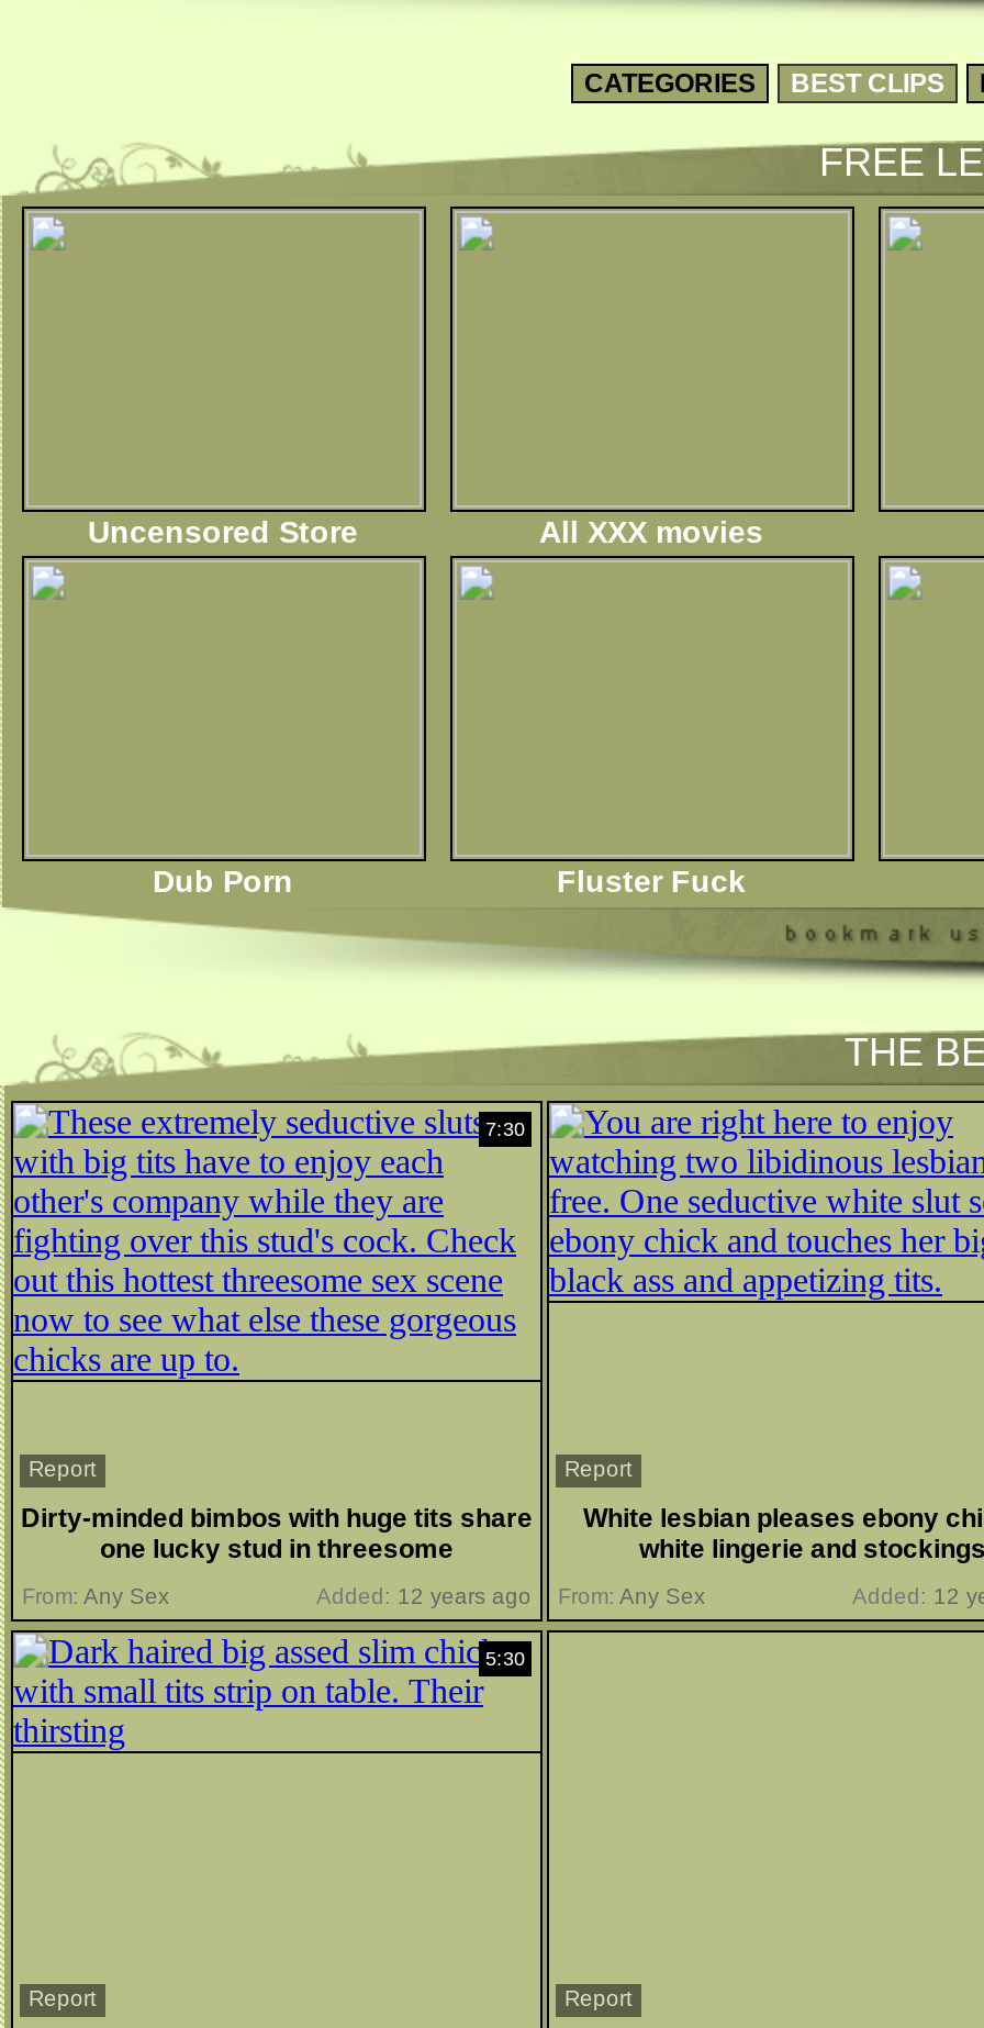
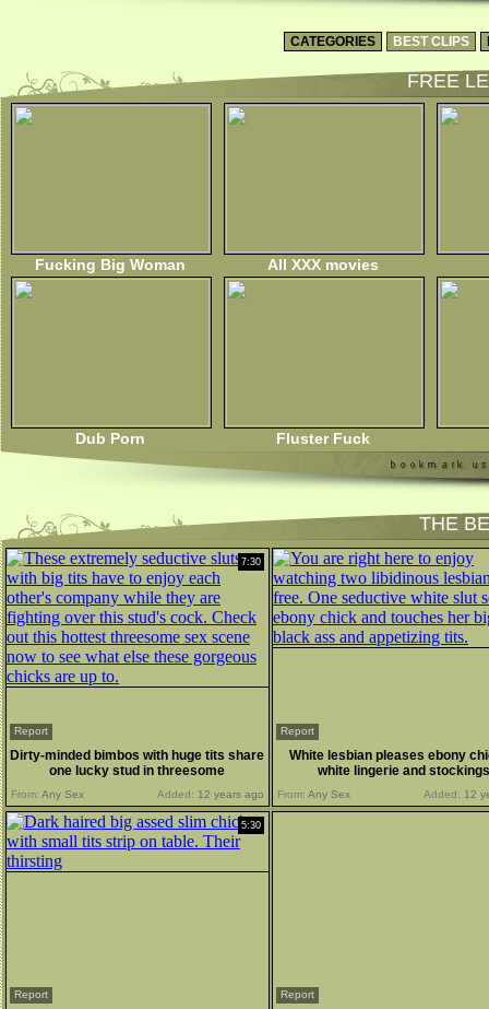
[88,514,358,549] Uncensored Store -> [35,256,186,273] Fucking Big Woman

